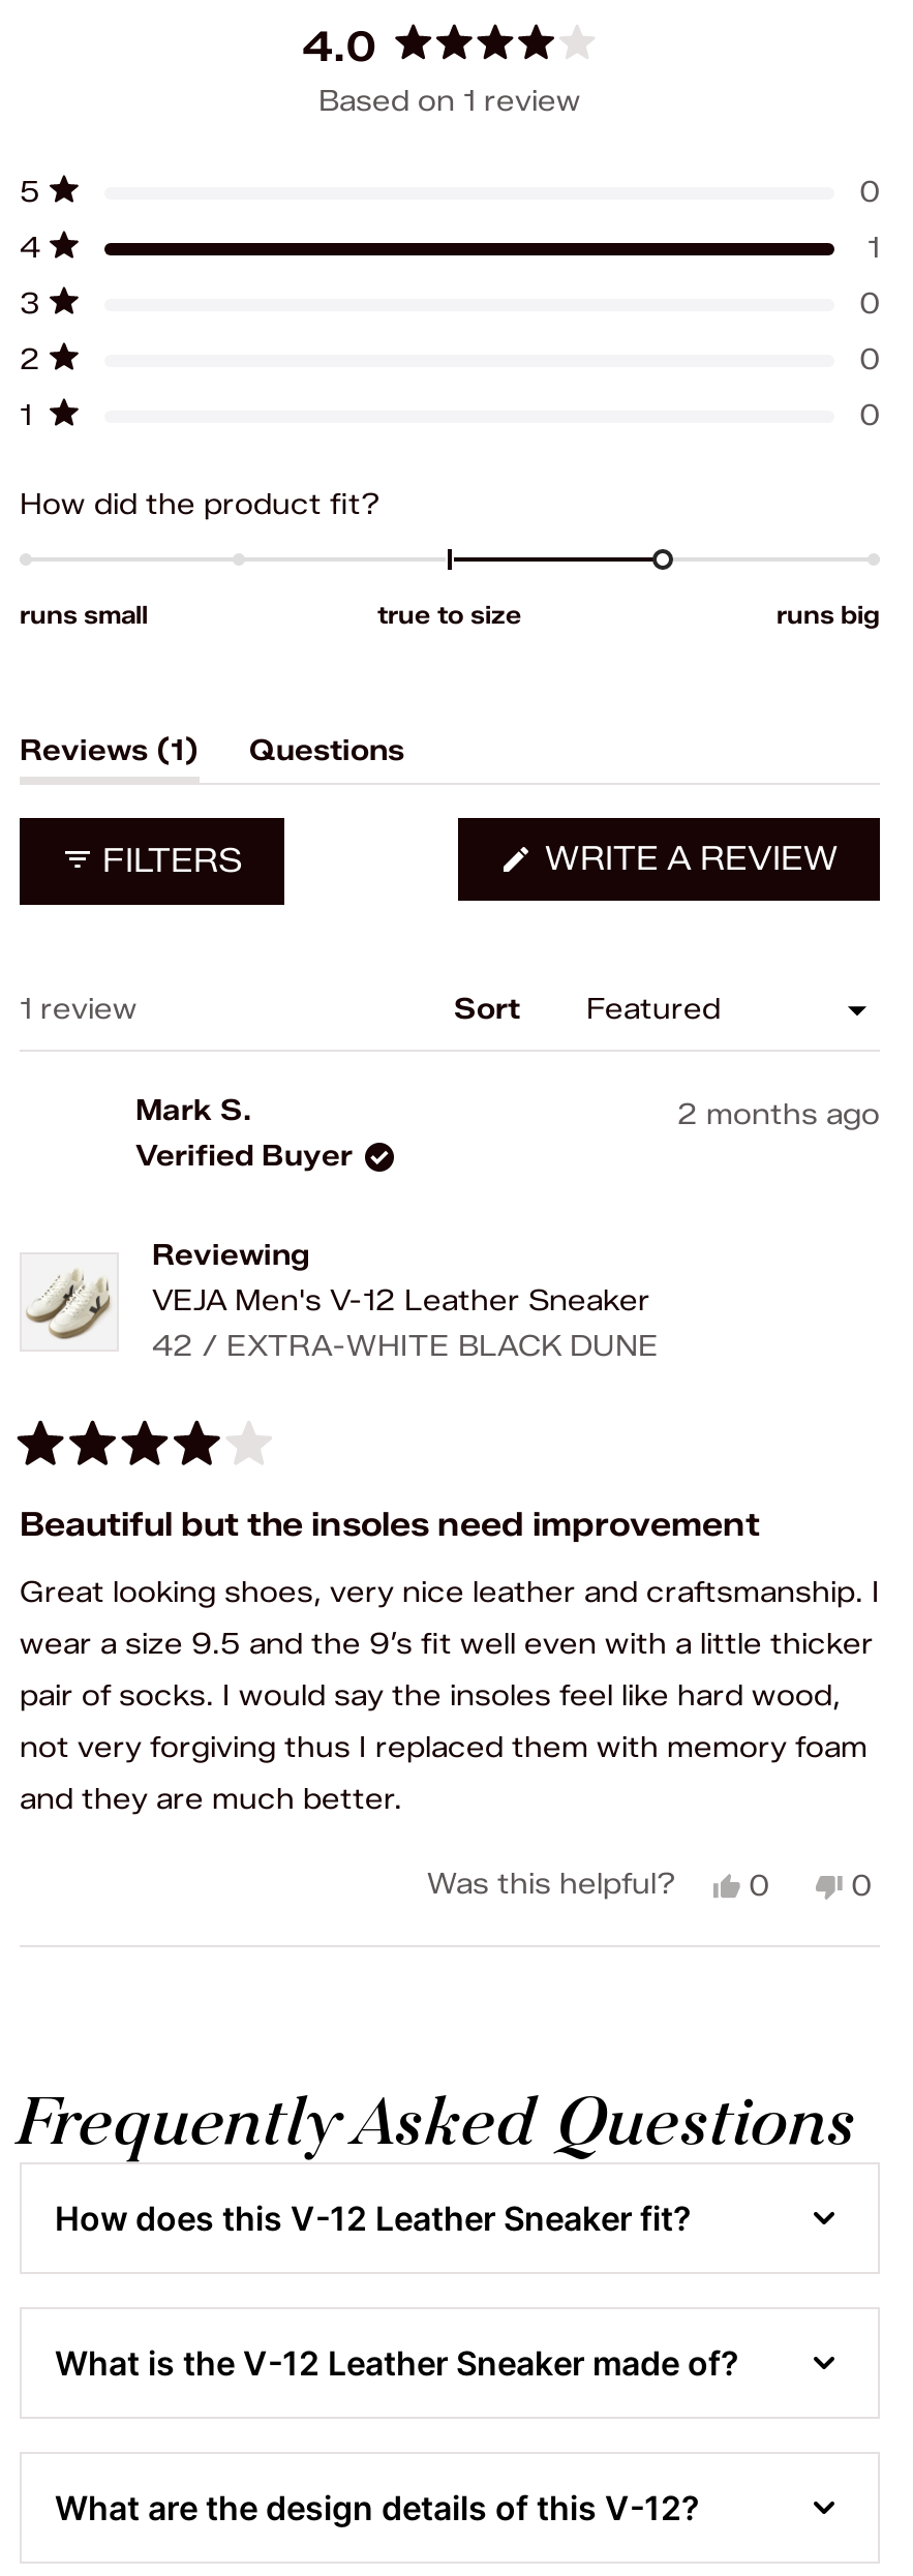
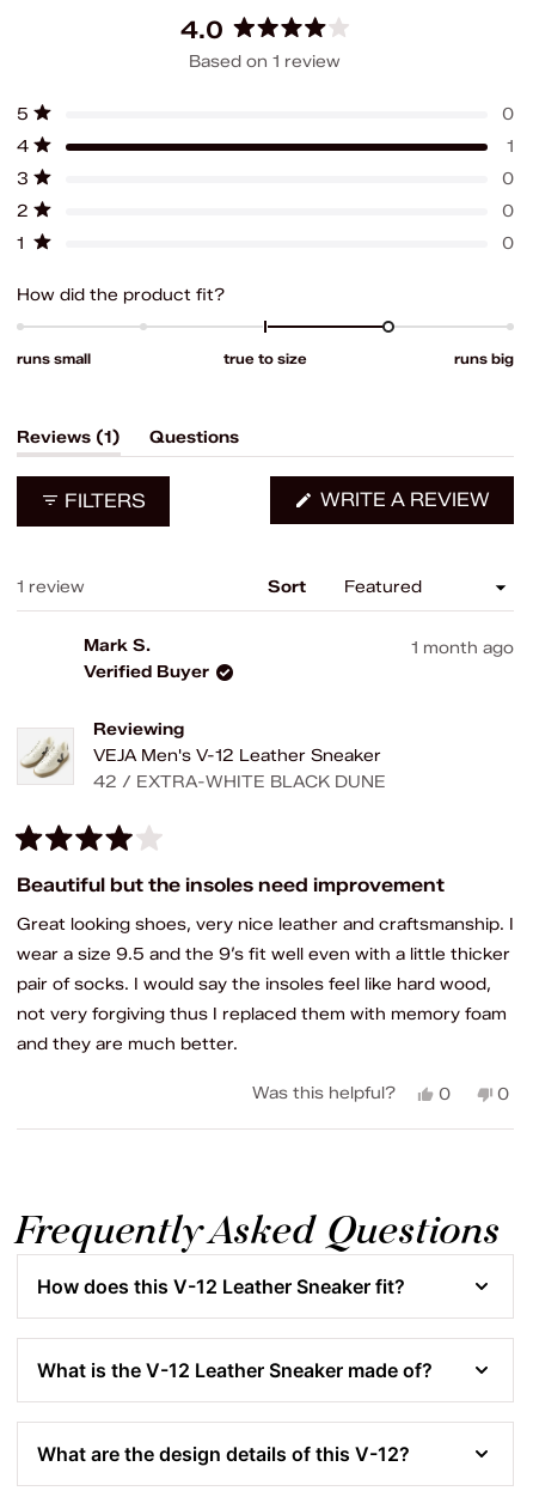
[677,1098,880,1133] 2 months ago -> [411,638,514,658] 1 month ago

